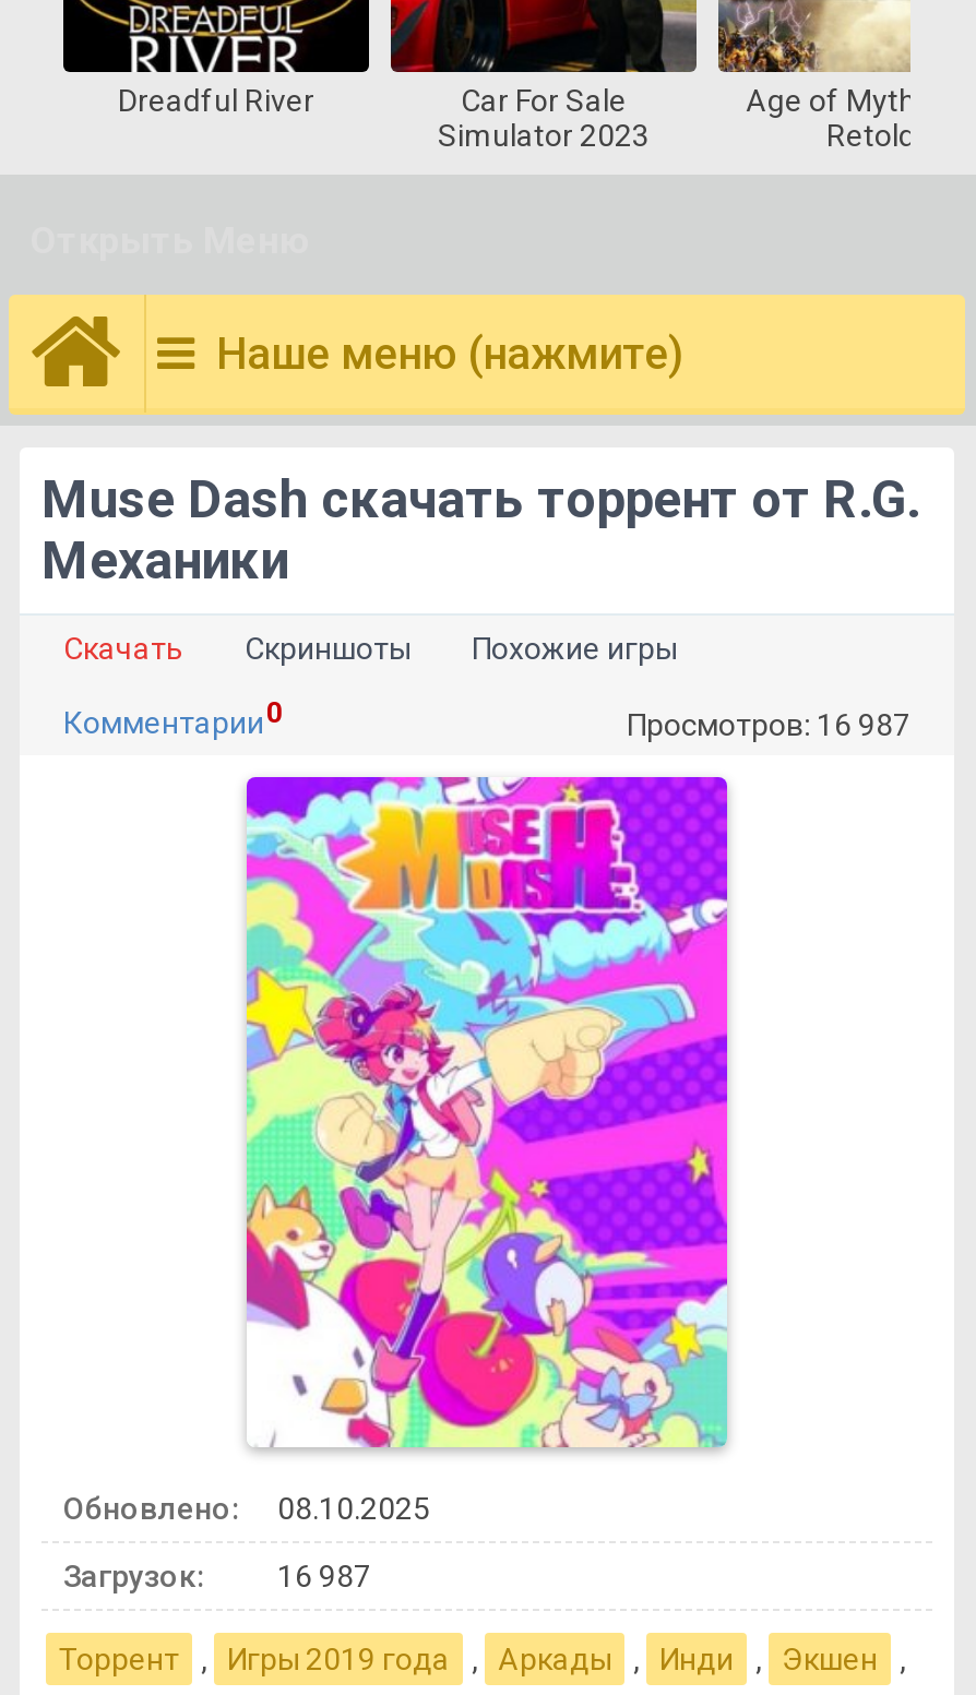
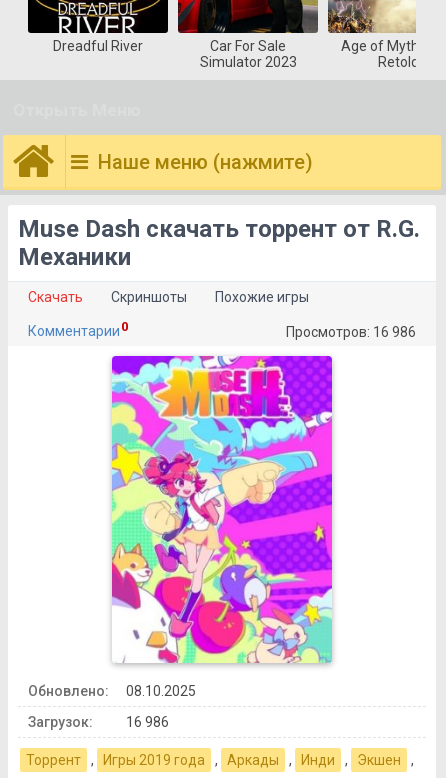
[627,707,910,742] Просмотров: 16 987 -> [286,324,416,340] Просмотров: 16 986
[63,1558,371,1593] Загрузок: 16 987 -> [28,714,169,730] Загрузок: 16 986

